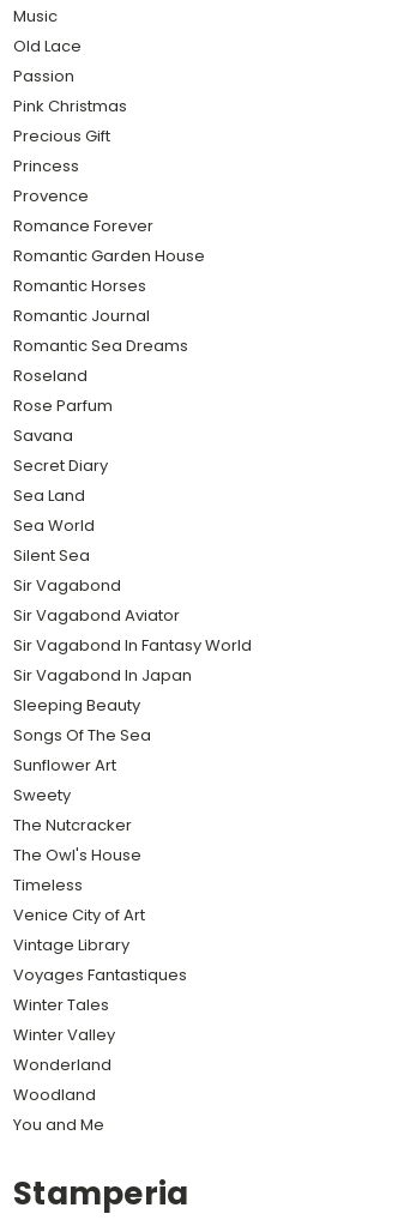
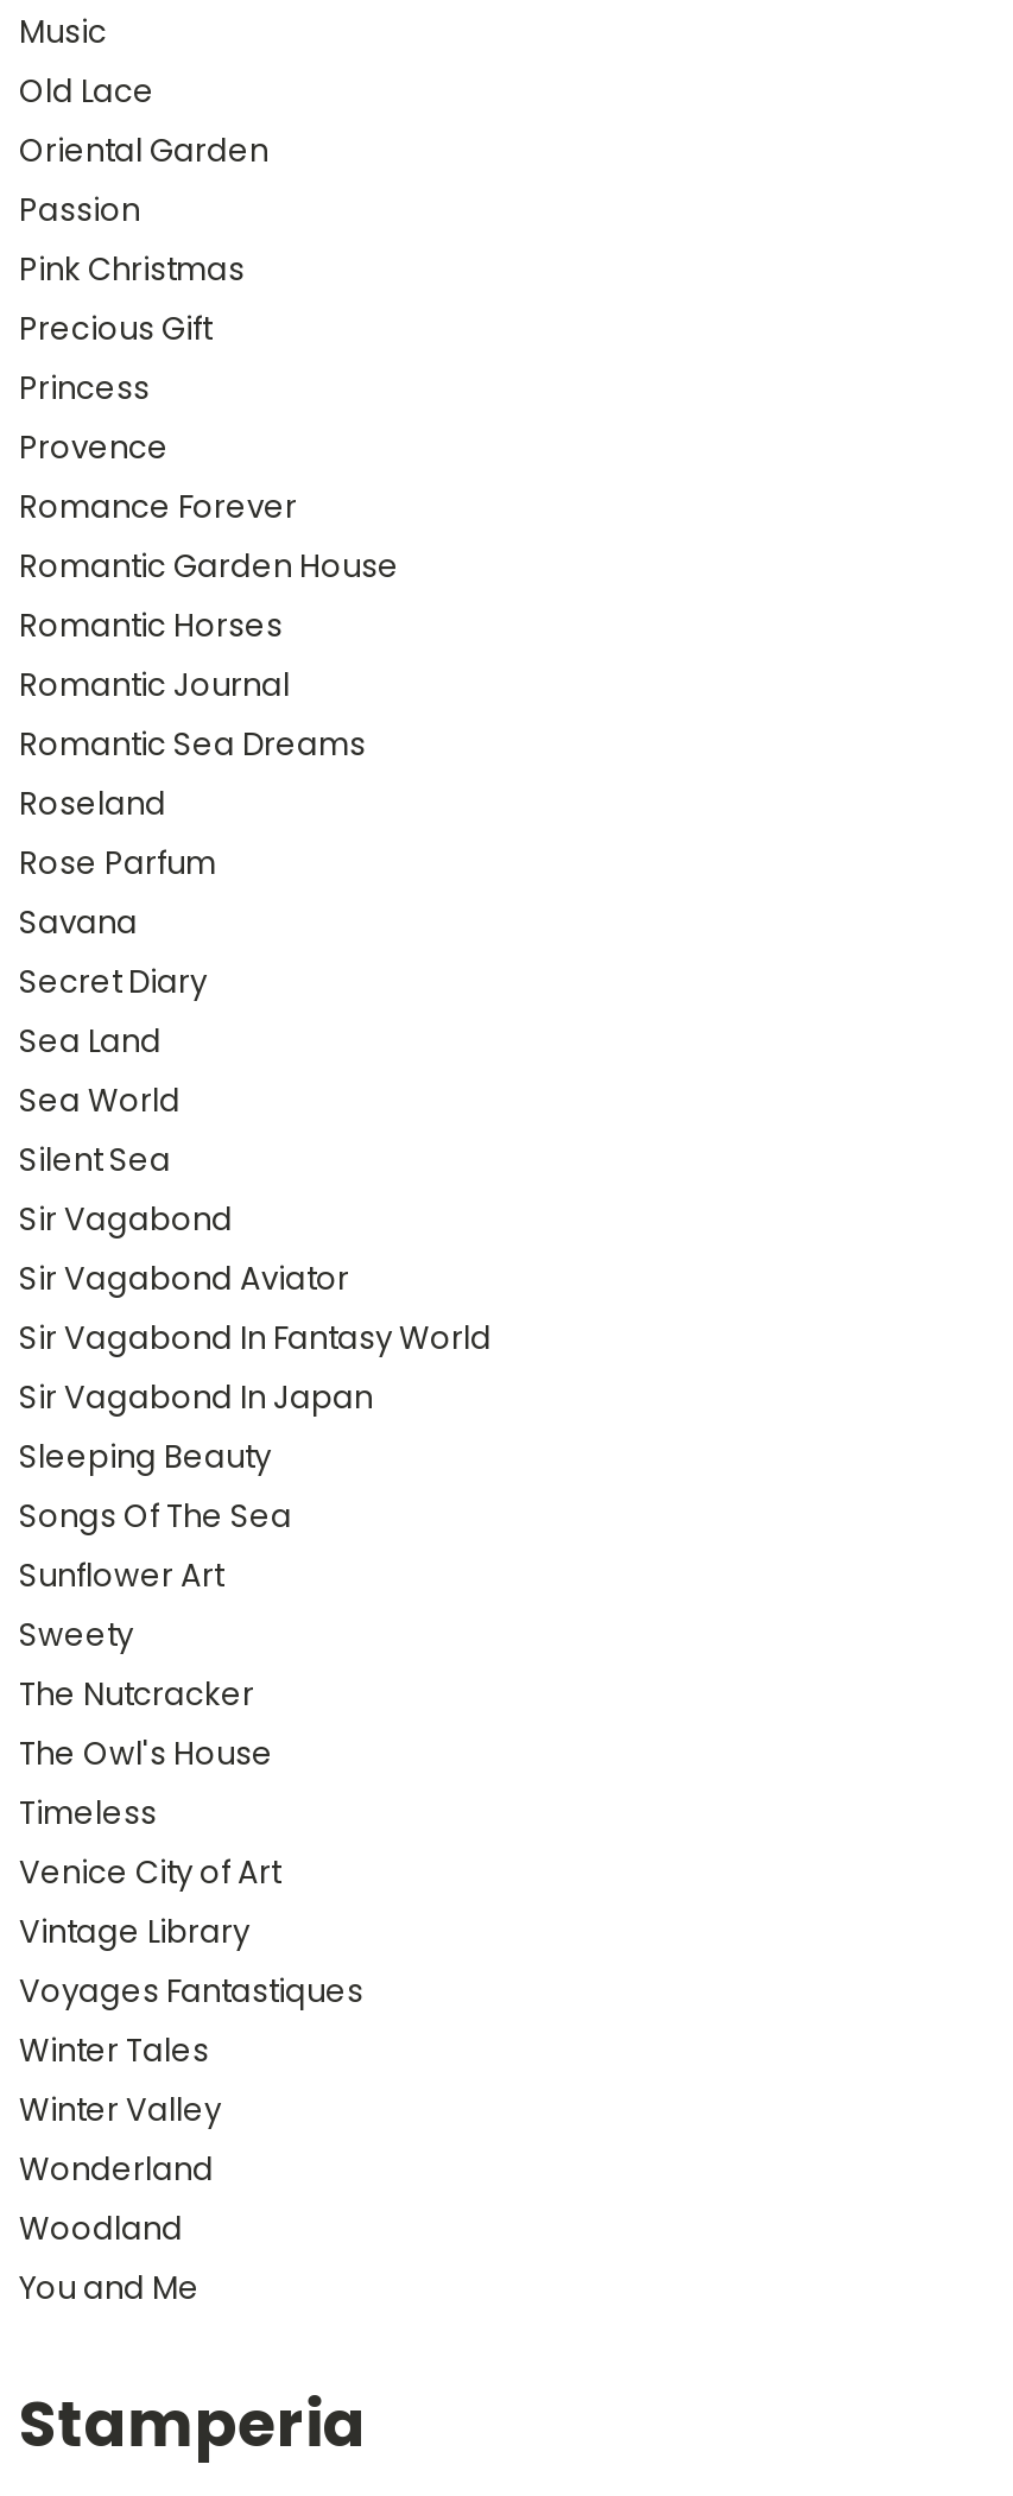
none -> [19,128,268,173] Oriental Garden

